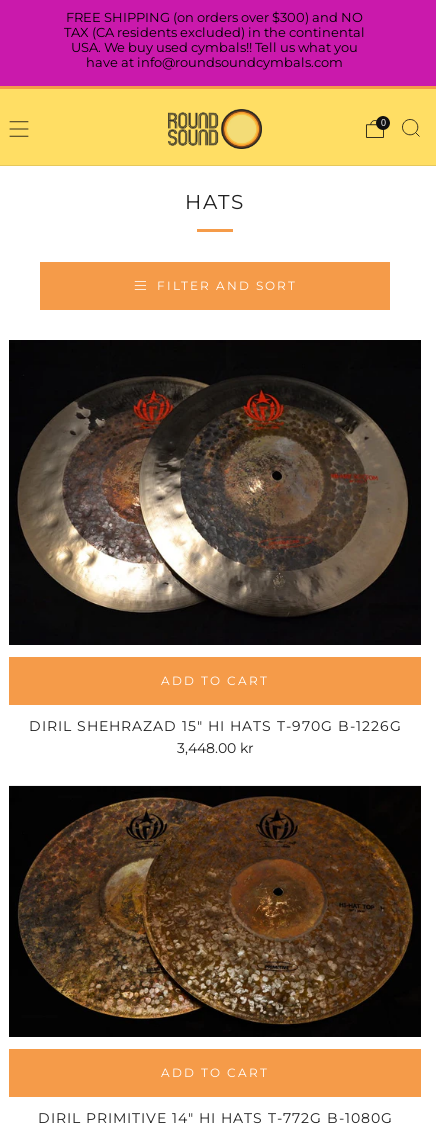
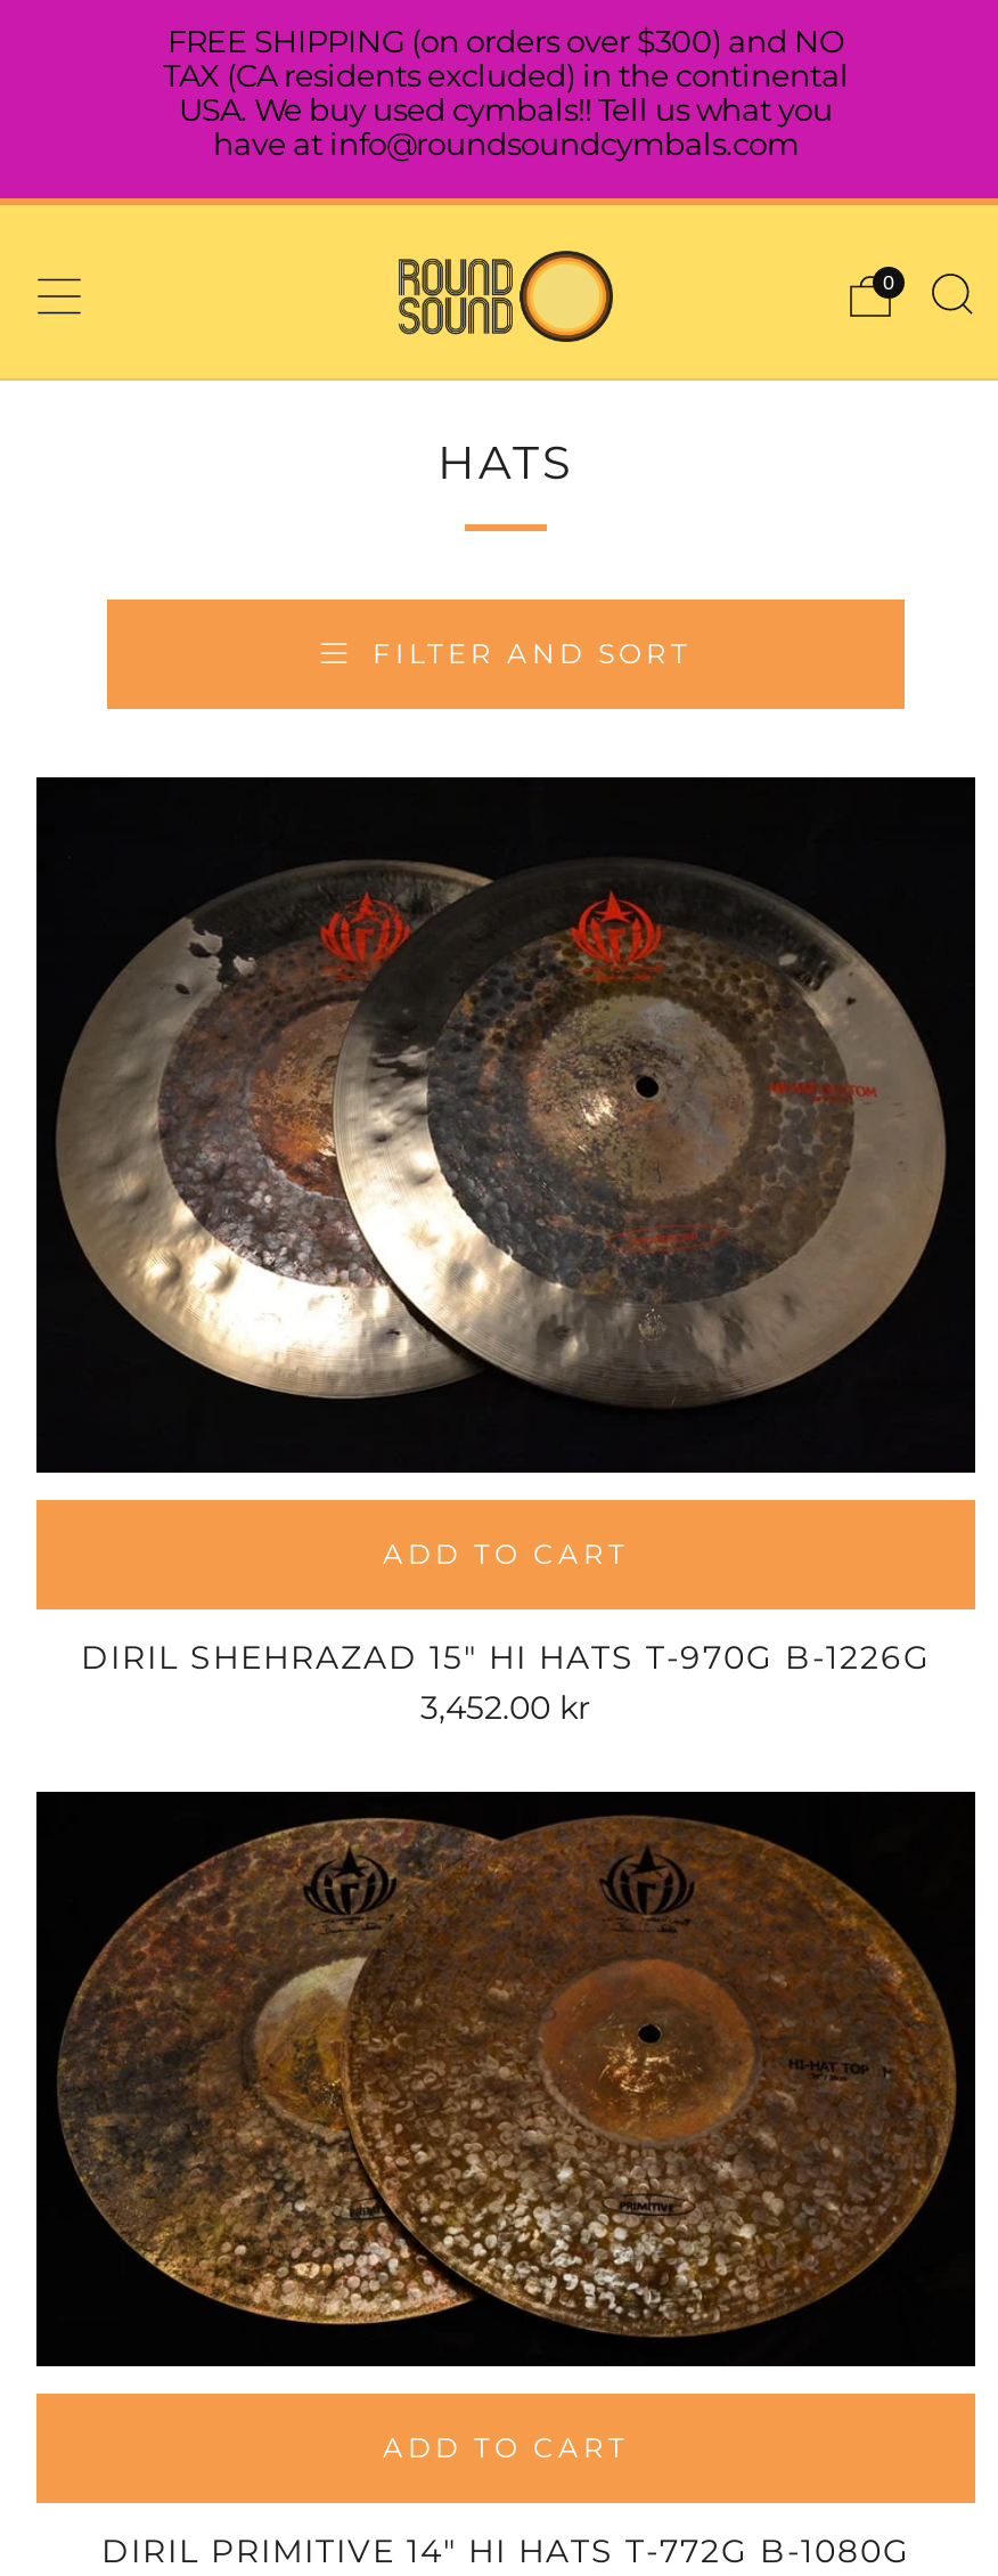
[176,739,253,757] 3,448.00 kr -> [420,1688,591,1729] 3,452.00 kr

